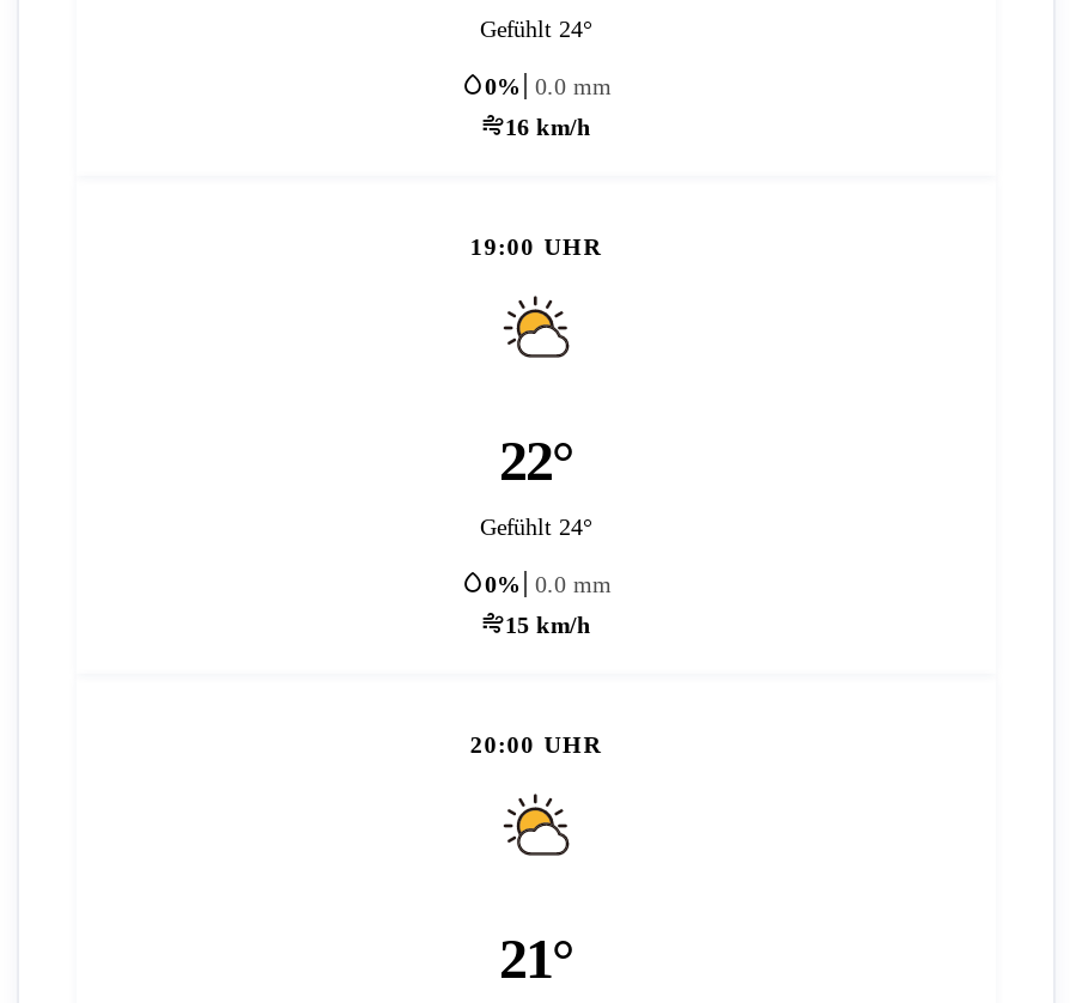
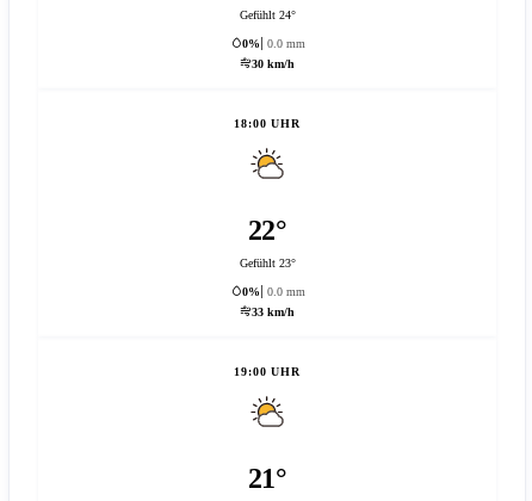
[505,113,591,139] 16 km/h -> [252,57,295,70] 30 km/h
[470,232,602,259] 19:00 UHR -> [234,116,300,130] 18:00 UHR
[480,513,592,539] Gefühlt 24° -> [239,256,295,269] Gefühlt 23°
[505,611,591,637] 15 km/h -> [252,305,295,318] 33 km/h
[470,730,602,757] 20:00 UHR -> [234,365,300,378] 19:00 UHR

